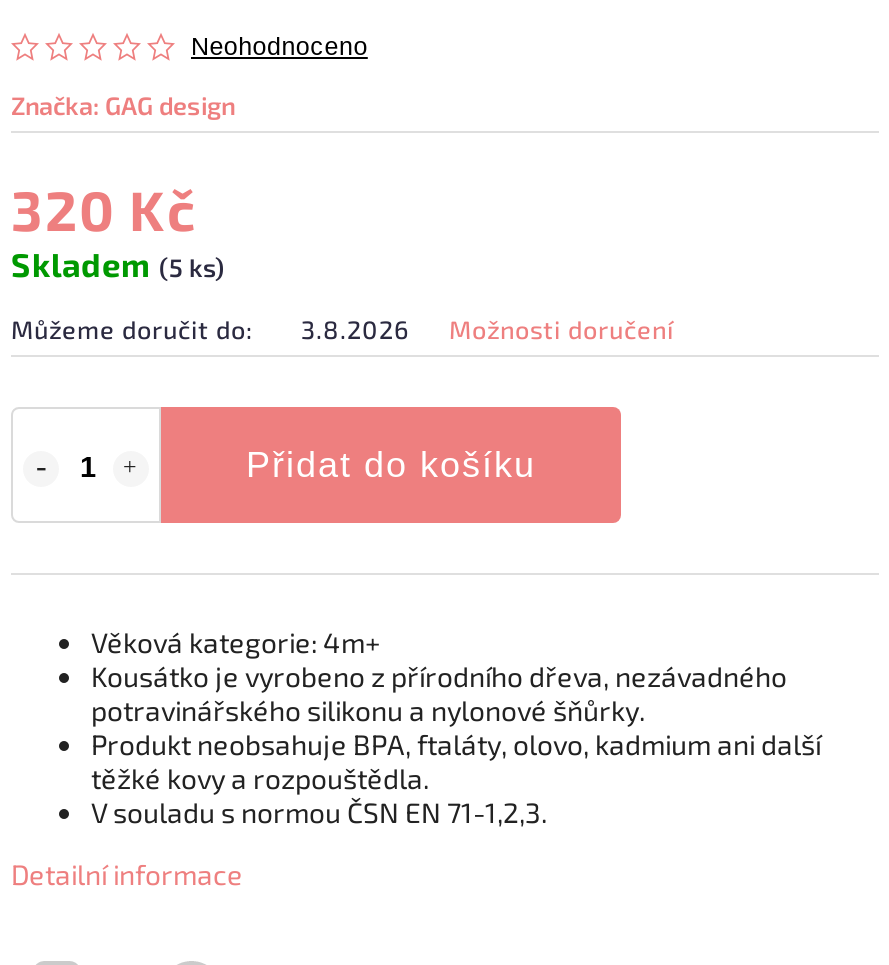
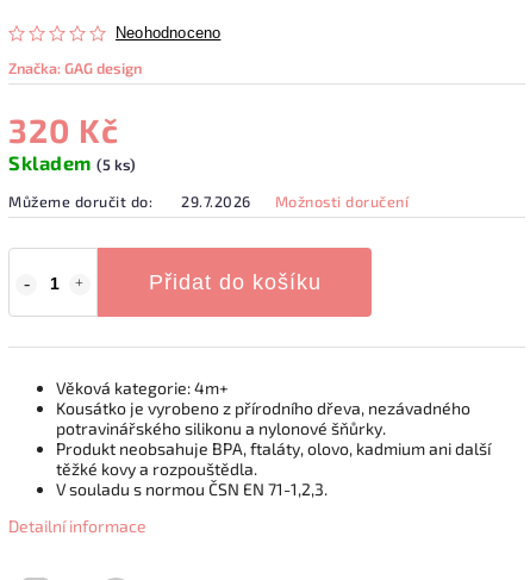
[11,312,674,344] Můžeme doručit do: 3.8.2026 Možnosti doručení -> [8,191,409,210] Můžeme doručit do: 29.7.2026 Možnosti doručení

